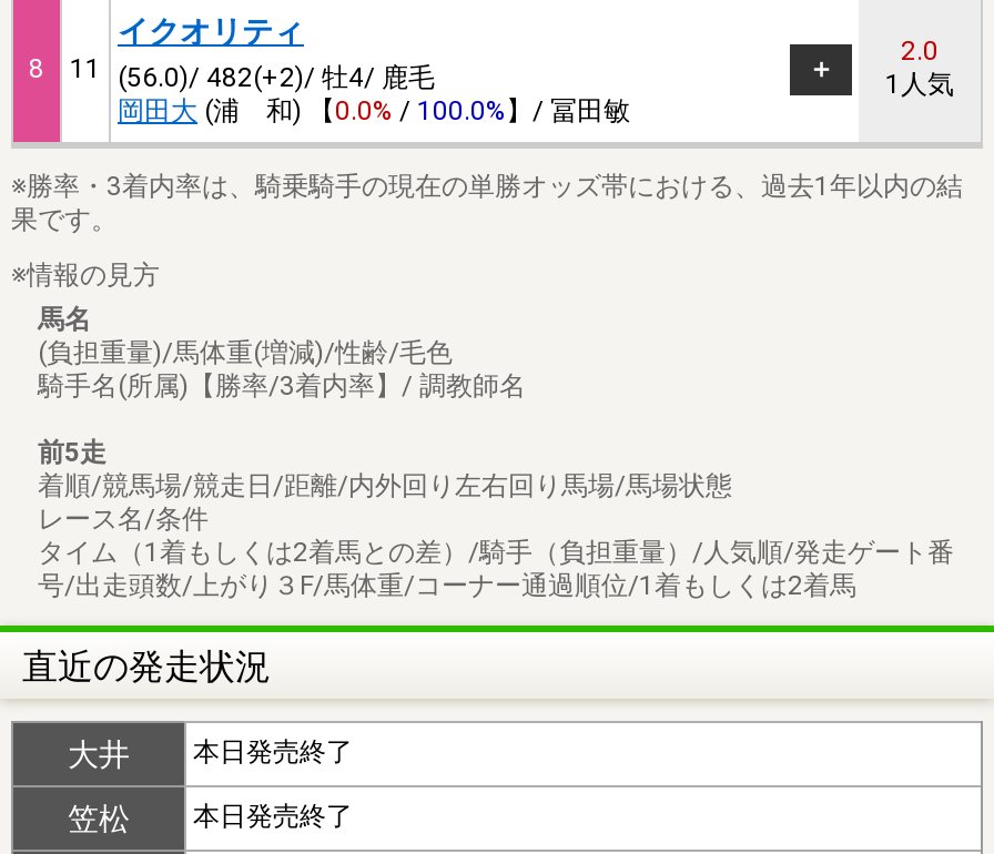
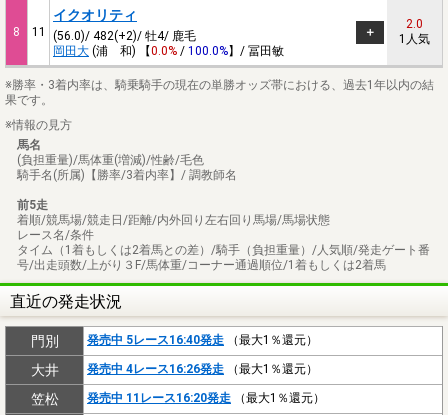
none -> [30,333,318,349] 門別 | 発売中 5レース16:40発走（最大1％還元）
[193,737,353,768] 本日発売終了 -> [87,362,318,376] 発売中 4レース16:26発走（最大1％還元）
[193,802,353,833] 本日発売終了 -> [87,391,325,405] 発売中 11レース16:20発走（最大1％還元）

